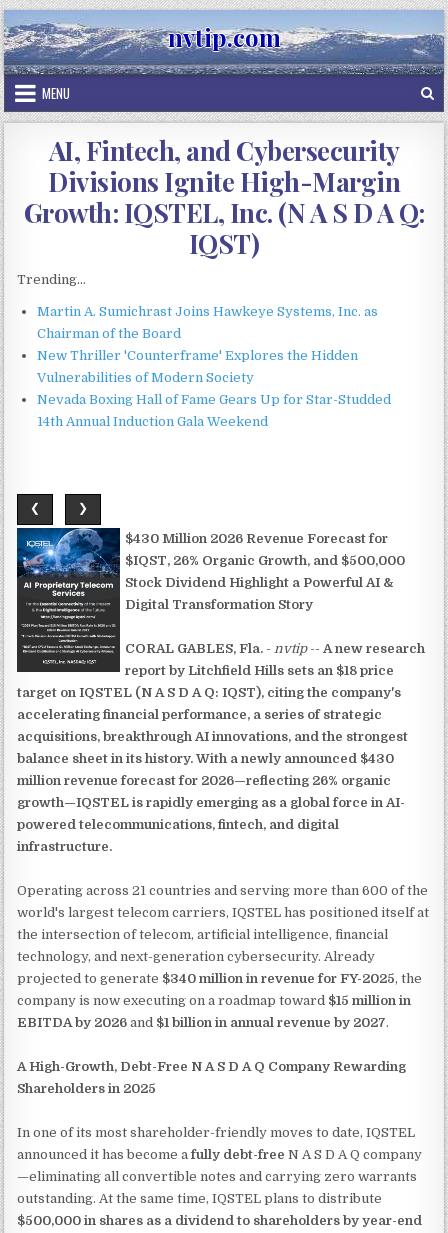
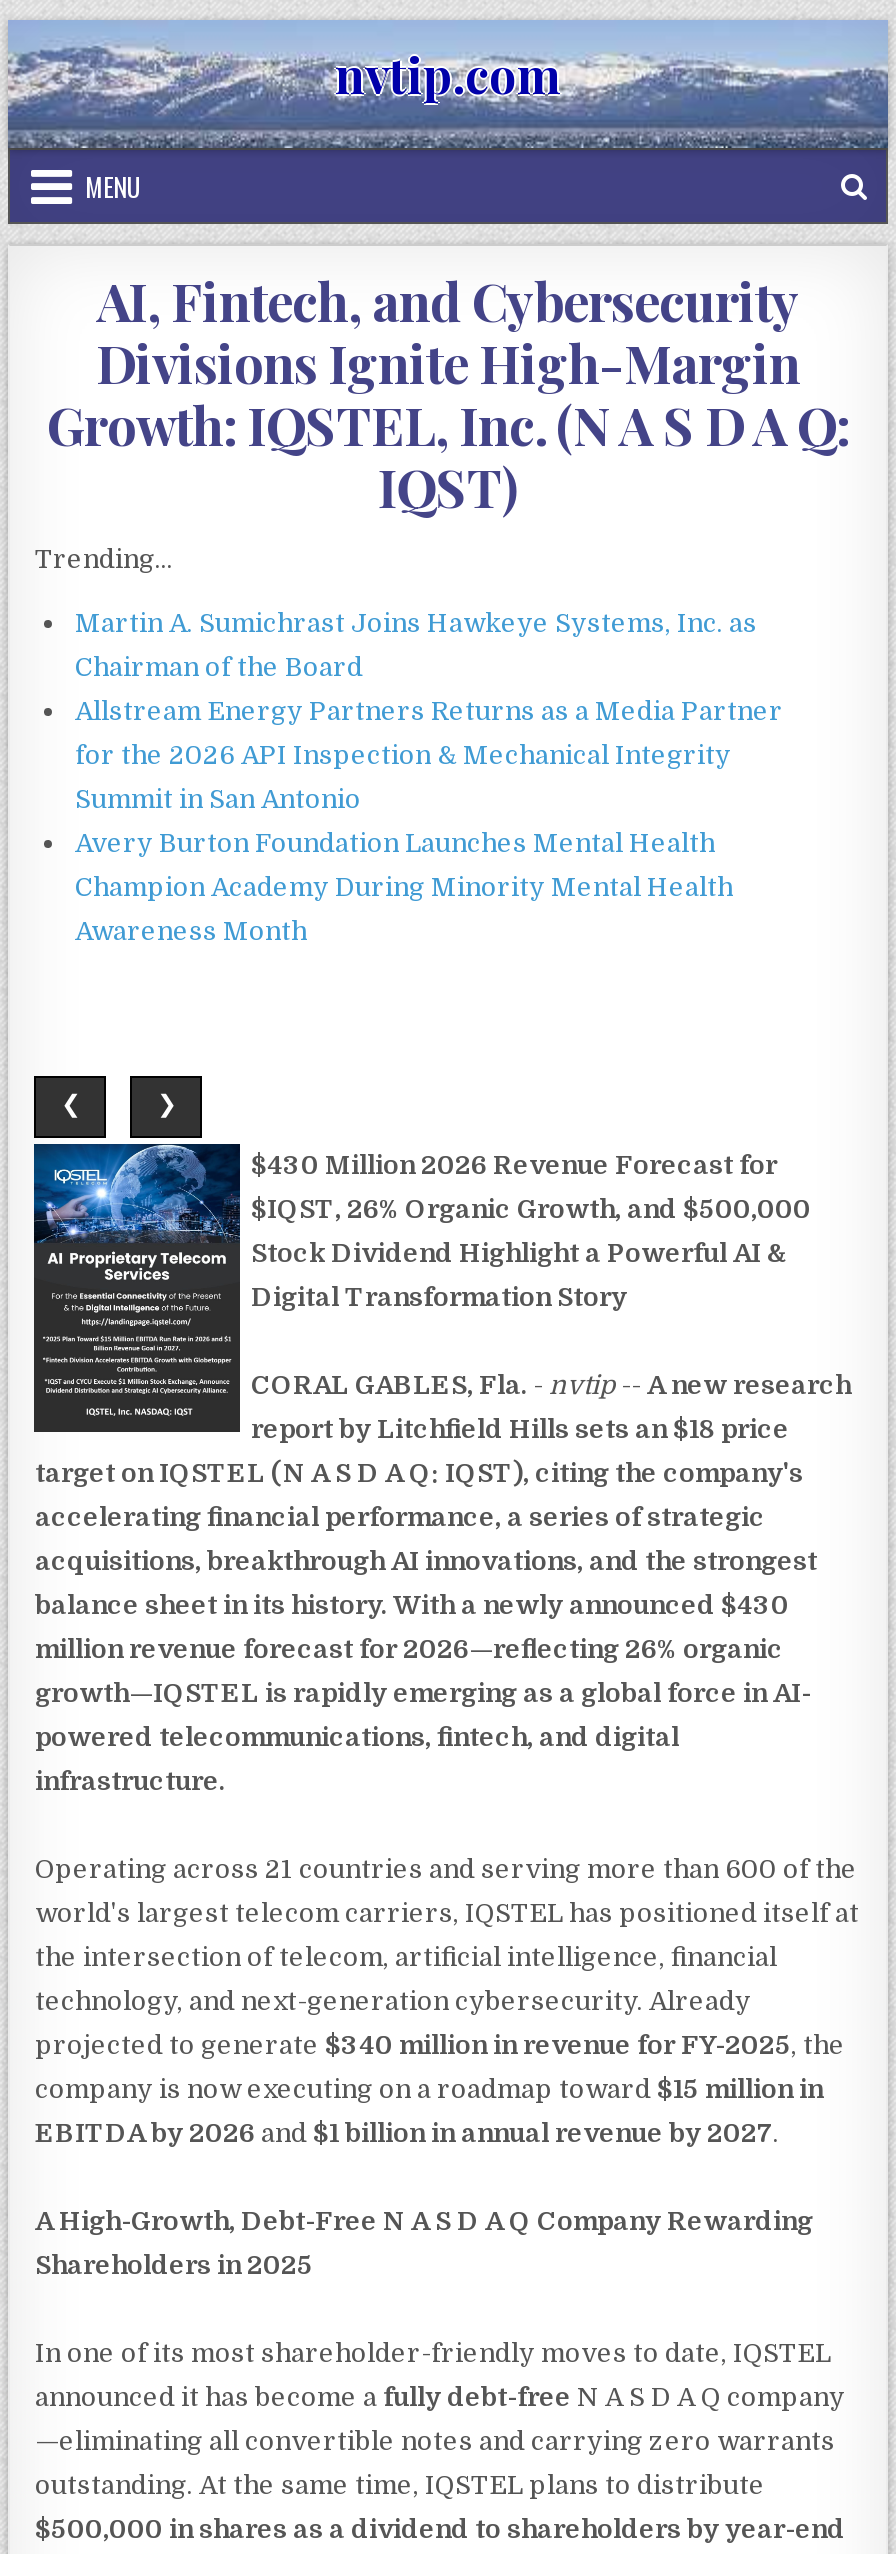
[37,348,391,429] New Thriller 'Counterframe' Explores the Hidden | Vulnerabilities of Modern Society | Nevada Boxing Hall of Fame Gears Up for Star-Studded | 14th Annual Induction Gala Weekend -> [75,696,783,946] Allstream Energy Partners Returns as a Media Partner | for the 2026 API Inspection & Mechanical Integrity | Summit in San Antonio | Avery Burton Foundation Launches Mental Health | Champion Academy During Minority Mental Health | Awareness Month

